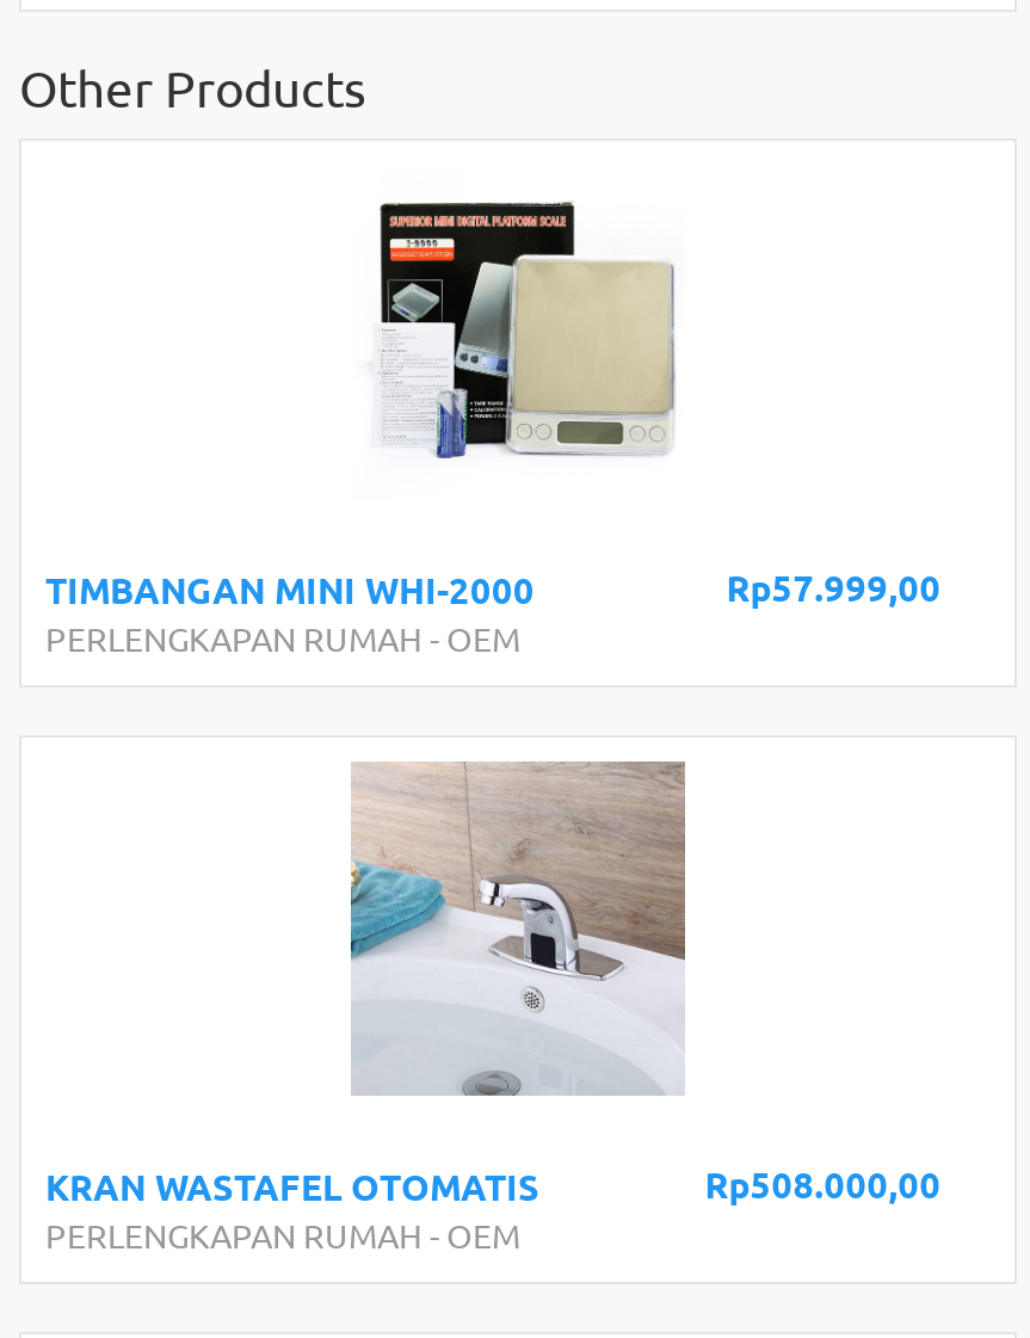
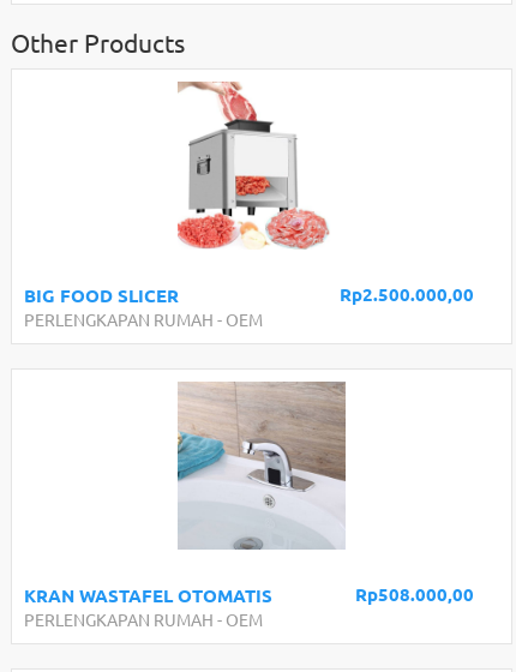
[45,165,941,613] [image] | Rp57.999,00 | TIMBANGAN MINI WHI-2000 -> [24,80,474,307] [image] | Rp2.500.000,00 | BIG FOOD SLICER

